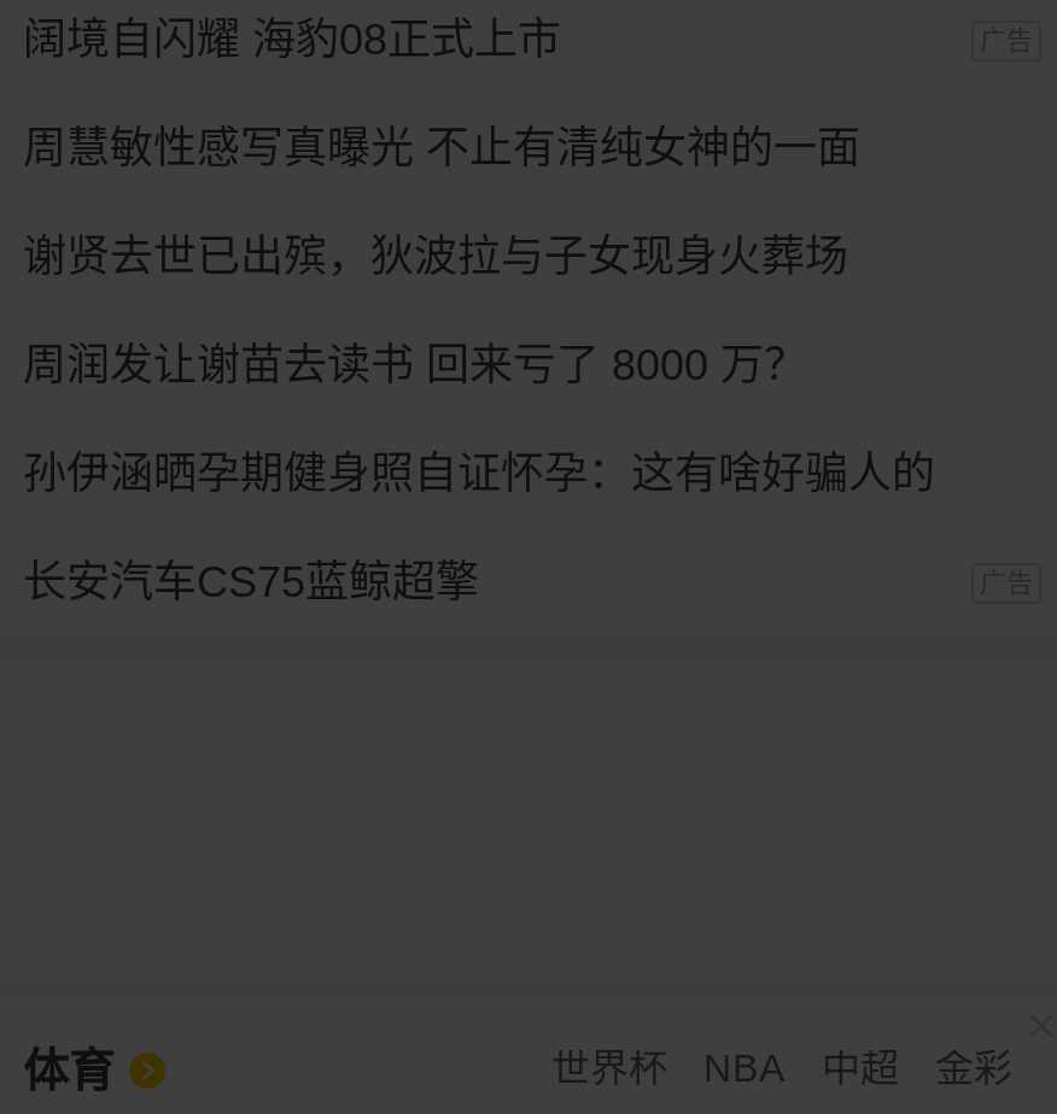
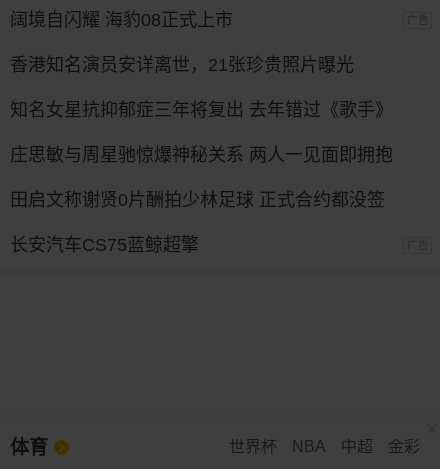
[23,125,860,173] 周慧敏性感写真曝光 不止有清纯女神的一面 -> [10,55,354,75] 香港知名演员安详离世，21张珍贵照片曝光
[23,234,848,282] 谢贤去世已出殡，狄波拉与子女现身火葬场 -> [10,100,393,120] 知名女星抗抑郁症三年将复出 去年错过《歌手》
[23,342,807,390] 周润发让谢苗去读书 回来亏了 8000 万？ -> [10,145,393,165] 庄思敏与周星驰惊爆神秘关系 两人一见面即拥抱
[23,451,935,499] 孙伊涵晒孕期健身照自证怀孕：这有啥好骗人的 -> [10,190,385,210] 田启文称谢贤0片酬拍少林足球 正式合约都没签

